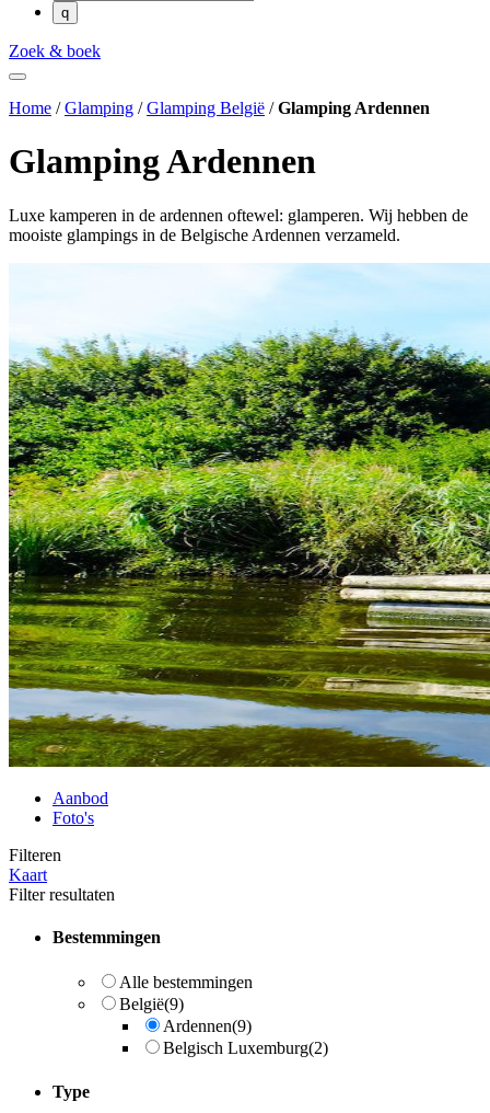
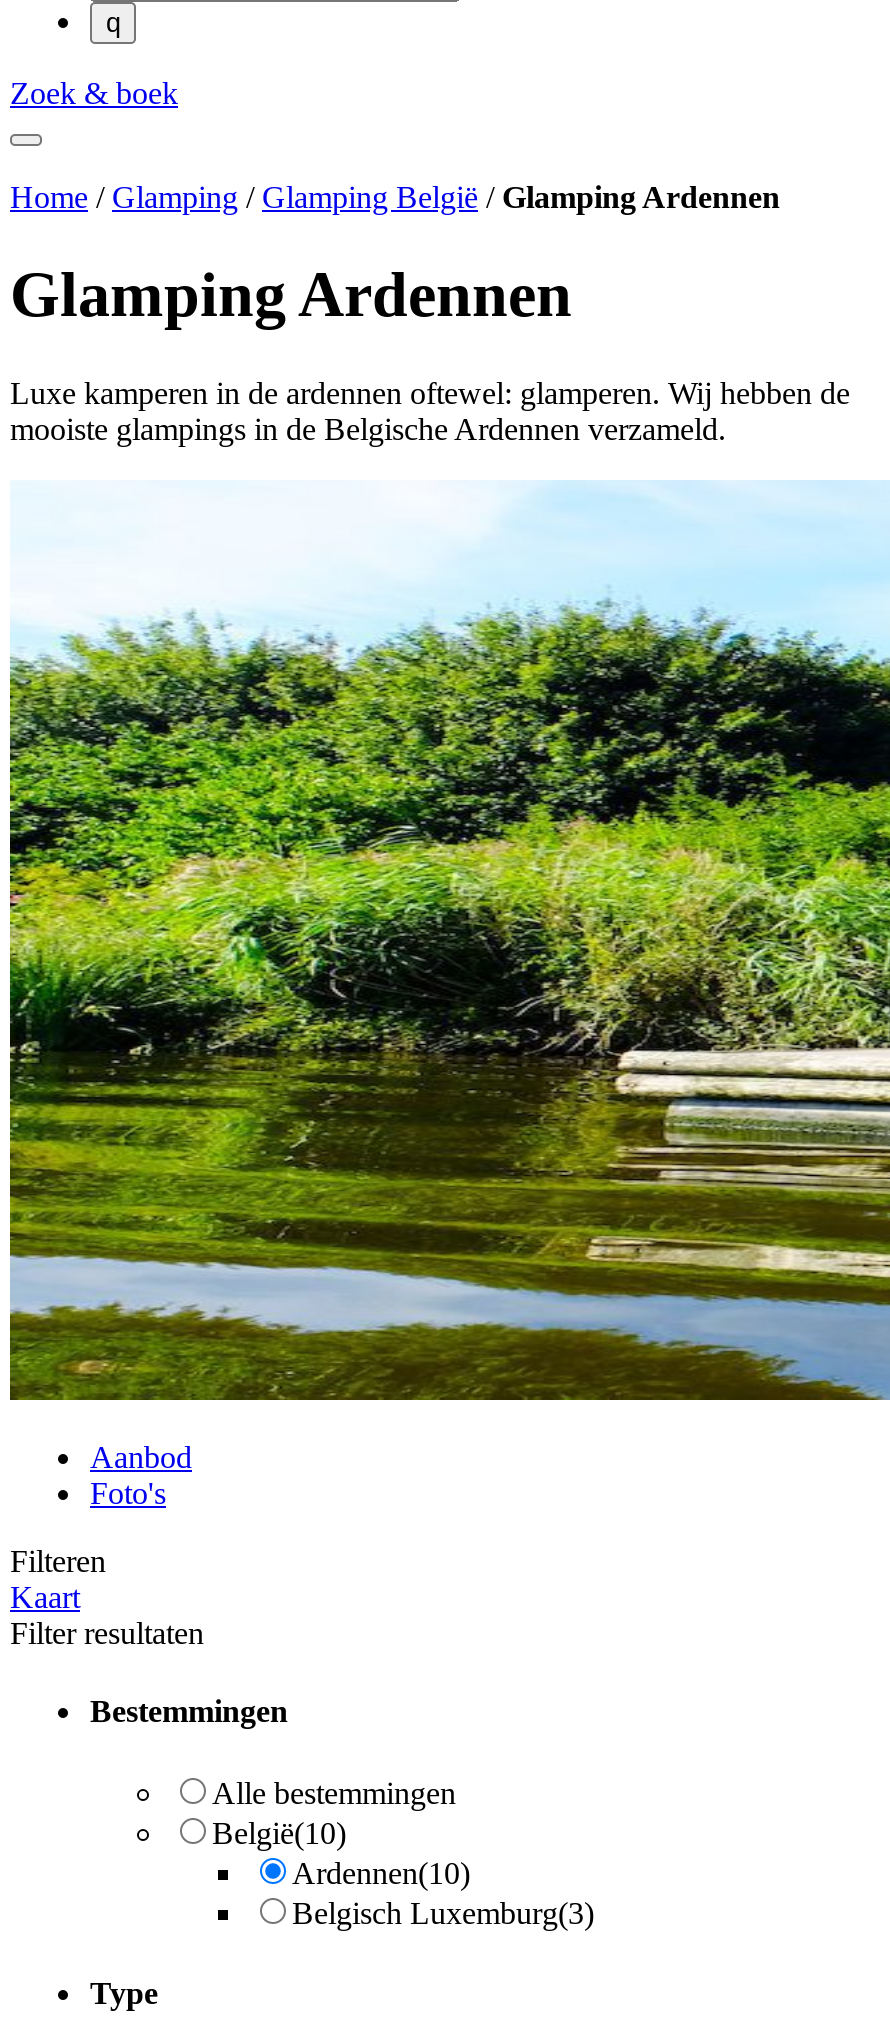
[119,995,184,1014] België(9) -> [212,1817,346,1851] België(10)
[163,1017,252,1036] Ardennen(9) -> [292,1857,470,1891] Ardennen(10)
[163,1039,328,1058] Belgisch Luxemburg(2) -> [292,1897,594,1931] Belgisch Luxemburg(3)

